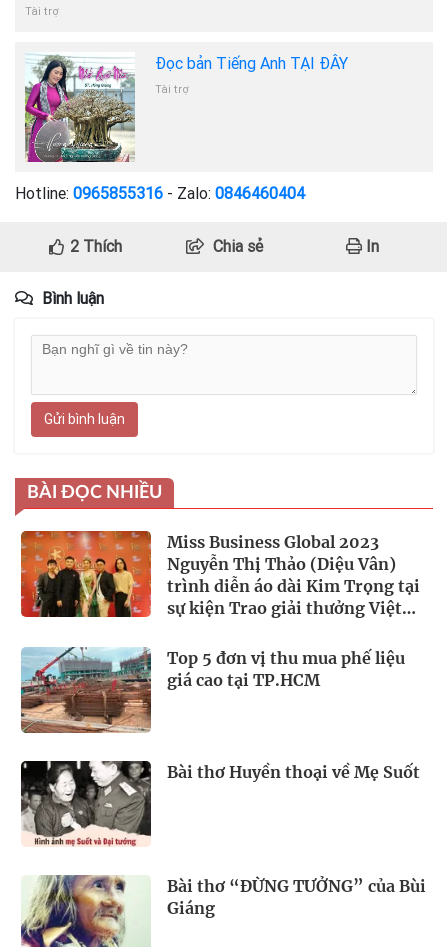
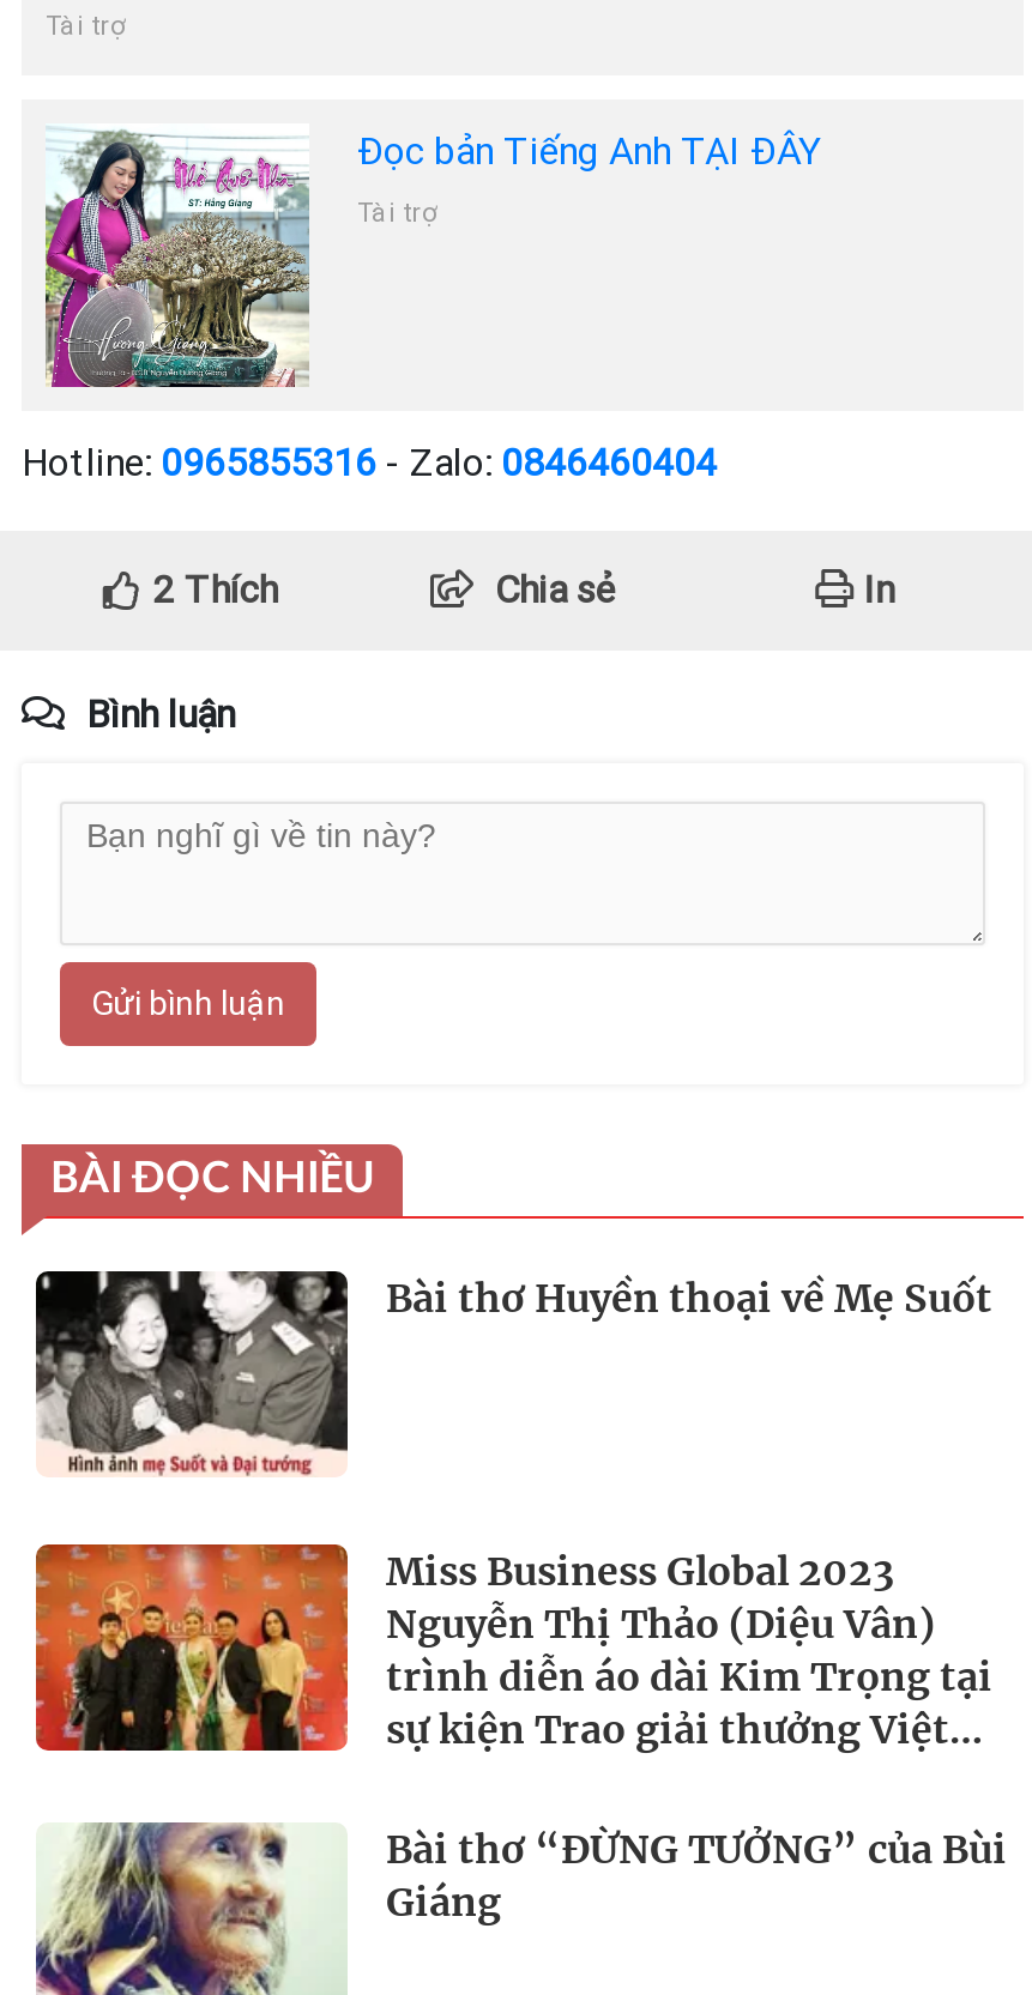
moved [19,530,420,619] -> [31,1542,992,1755]: [image] | Miss Business Global 2023 | Nguyễn Thị Thảo (Diệu Vân) | trình diễn áo dài Kim Trọng tại | sự kiện Trao giải thưởng Việt
[21,647,405,734] [image] | Top 5 đơn vị thu mua phế liệu | giá cao tại TP.HCM -> none
moved [20,759,420,846] -> [34,1269,992,1477]: [image] | Bài thơ Huyền thoại về Mẹ Suốt

